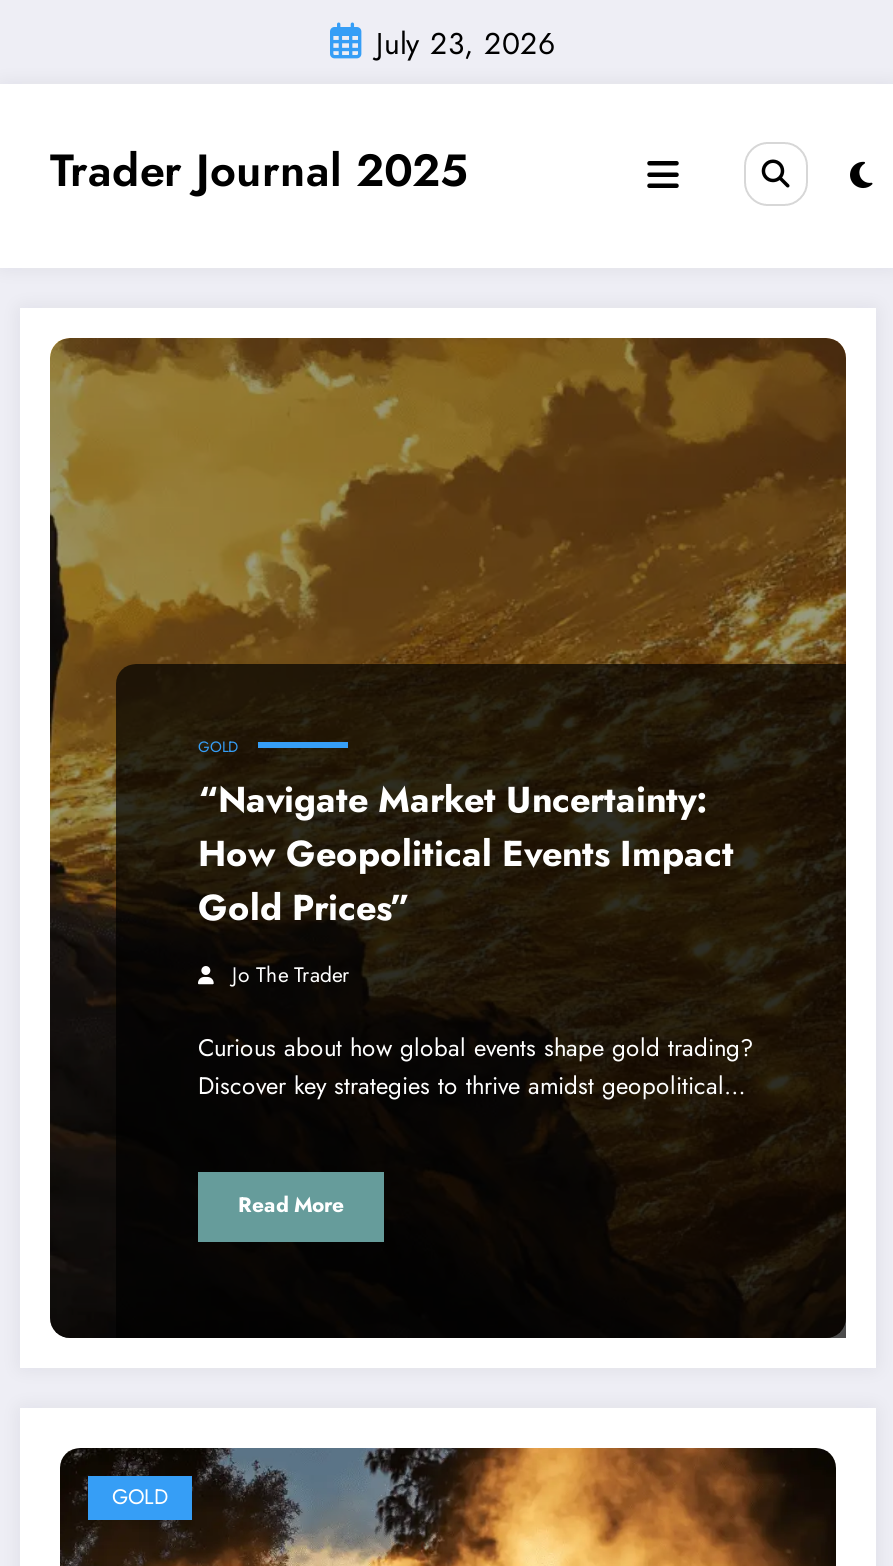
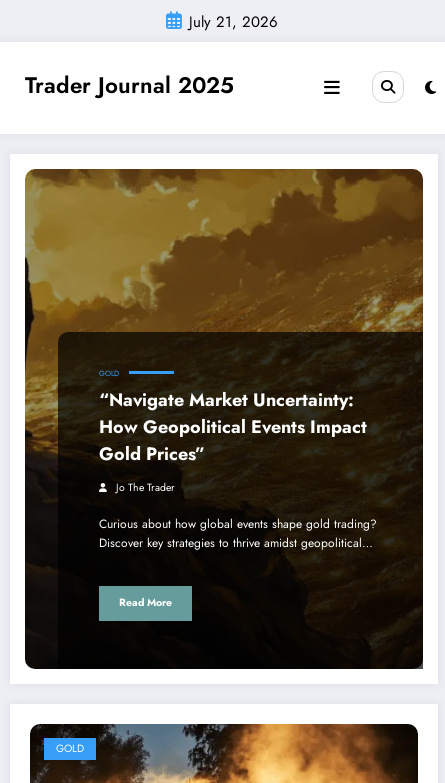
[376,22,556,66] July 23, 2026 -> [188,11,277,33] July 21, 2026

